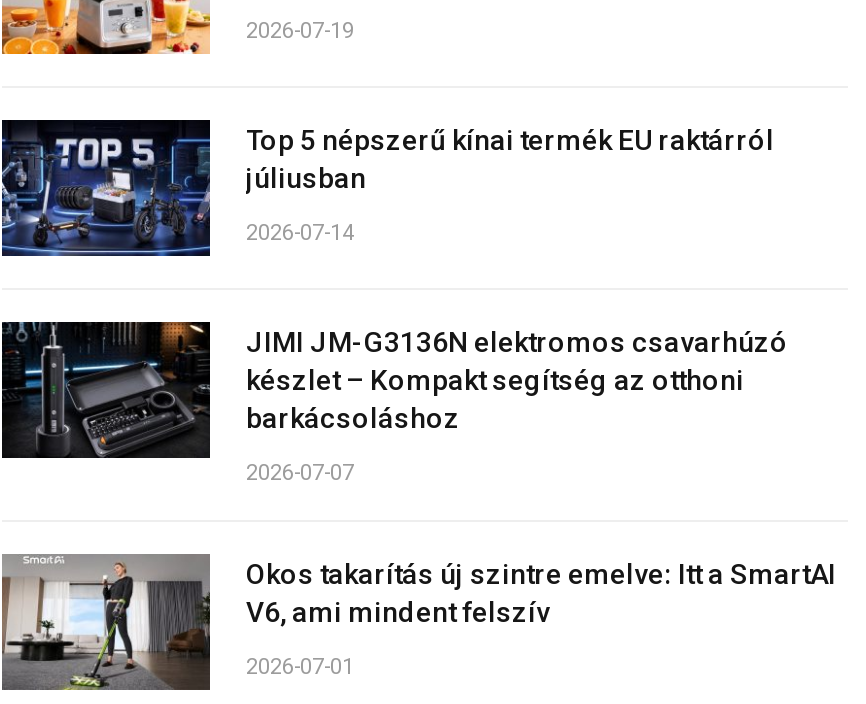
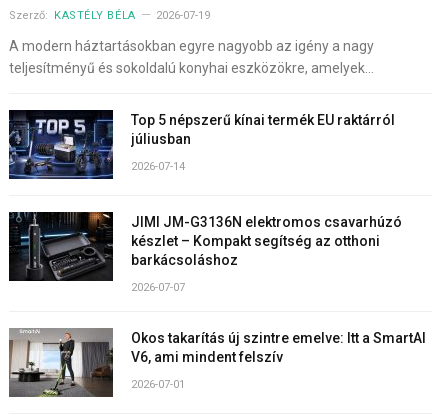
none -> [9,9,136,22] Szerző: KASTÉLY BÉLA
none -> [9,38,374,76] A modern háztartásokban egyre nagyobb az igény a nagy | teljesítményű és sokoldalú konyhai eszközökre, amelyek…

